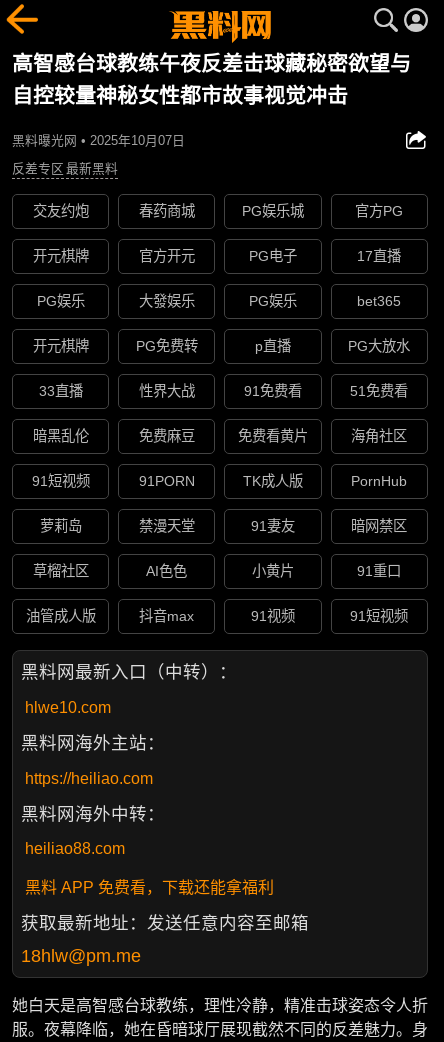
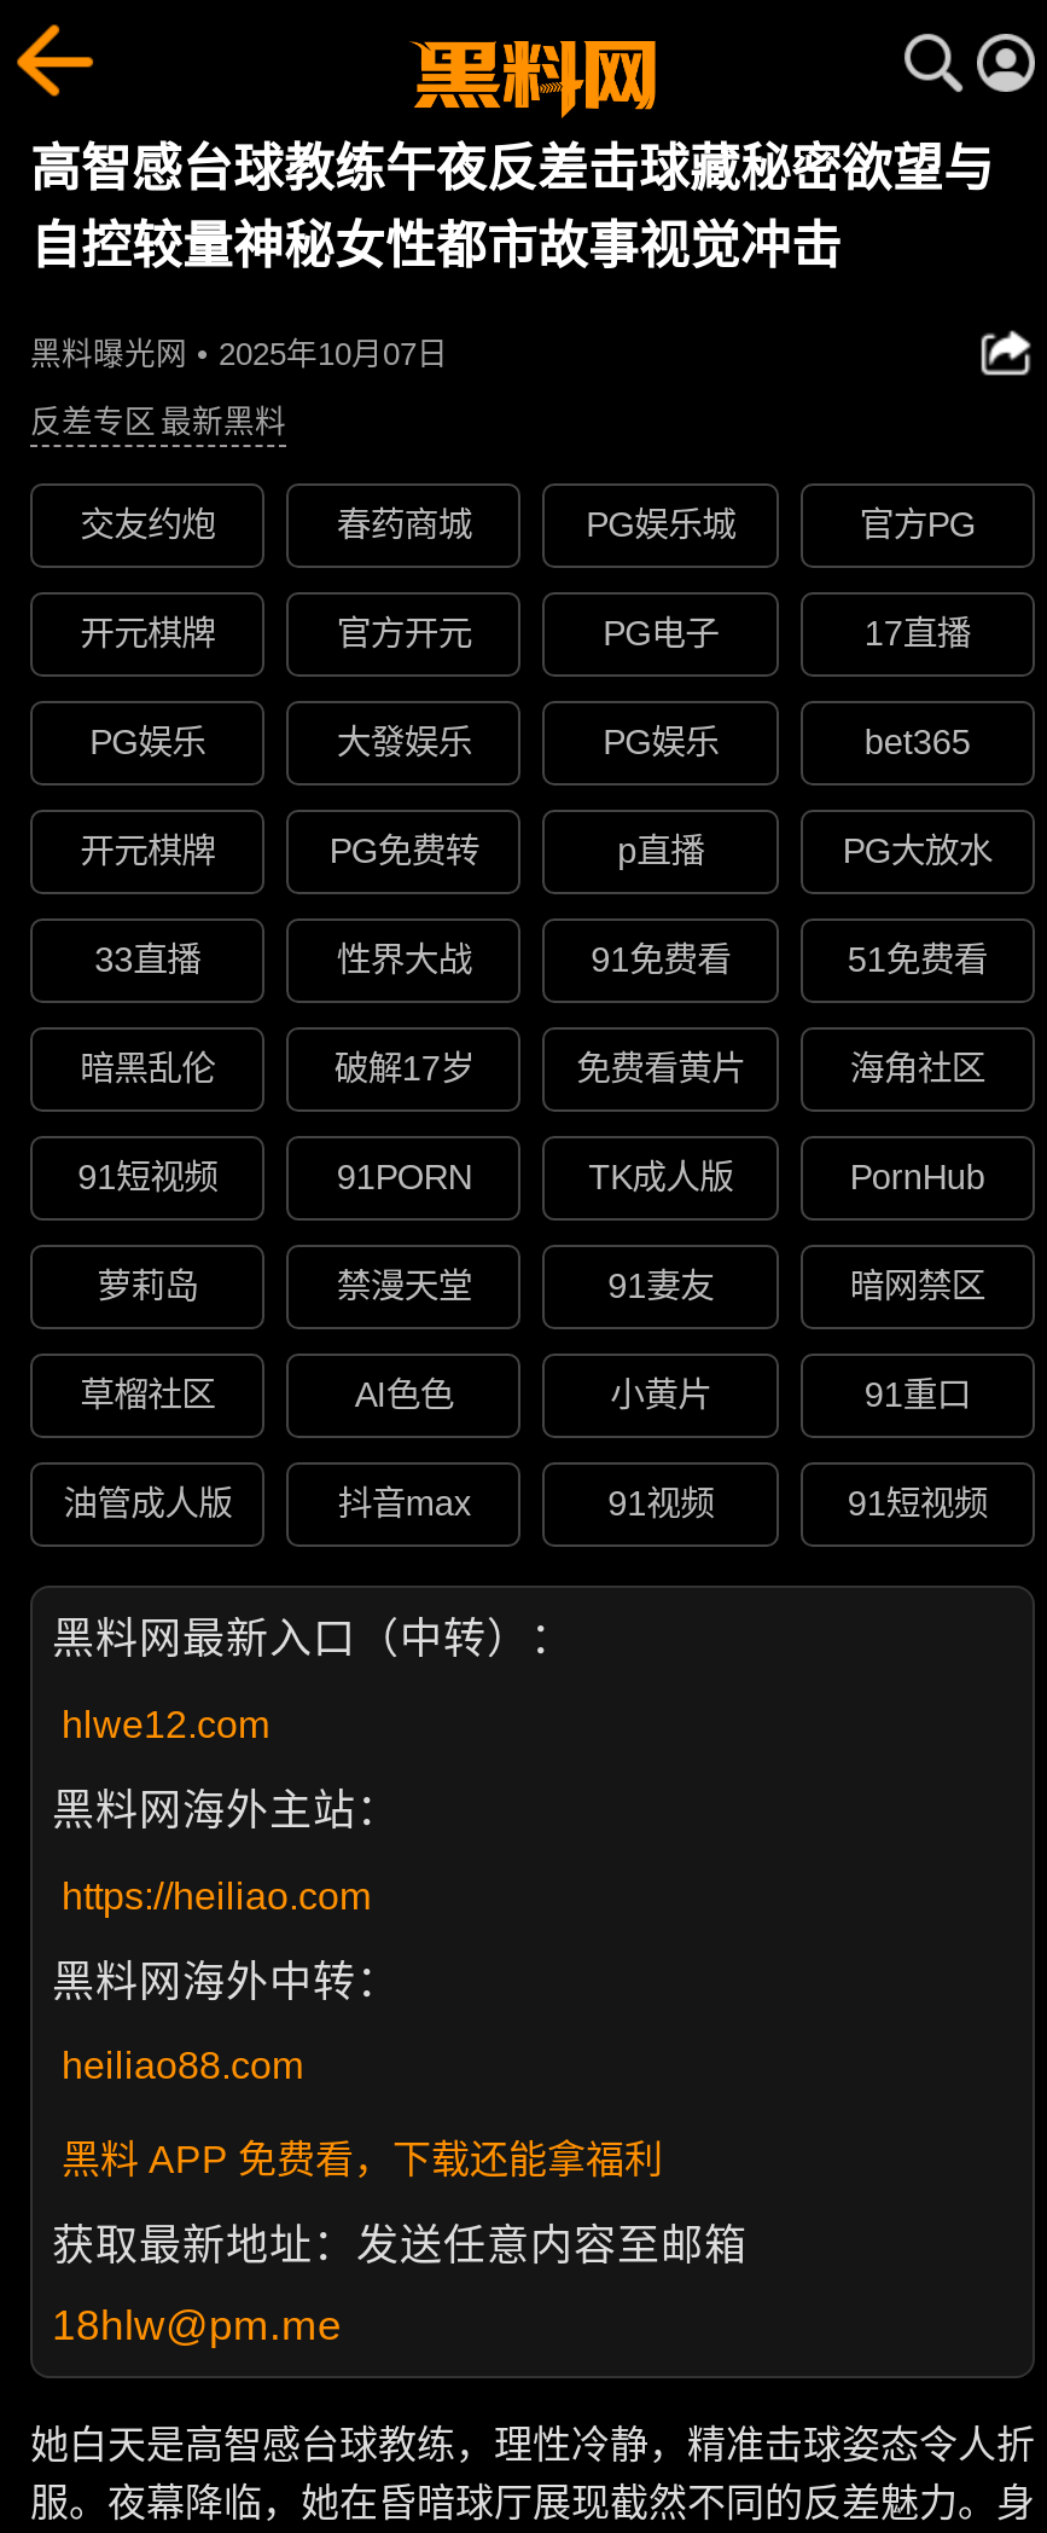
[139,428,195,444] 免费麻豆 -> [334,1050,474,1089] 破解17岁
[25,699,111,716] hlwe10.com -> [62,1703,269,1745] hlwe12.com

